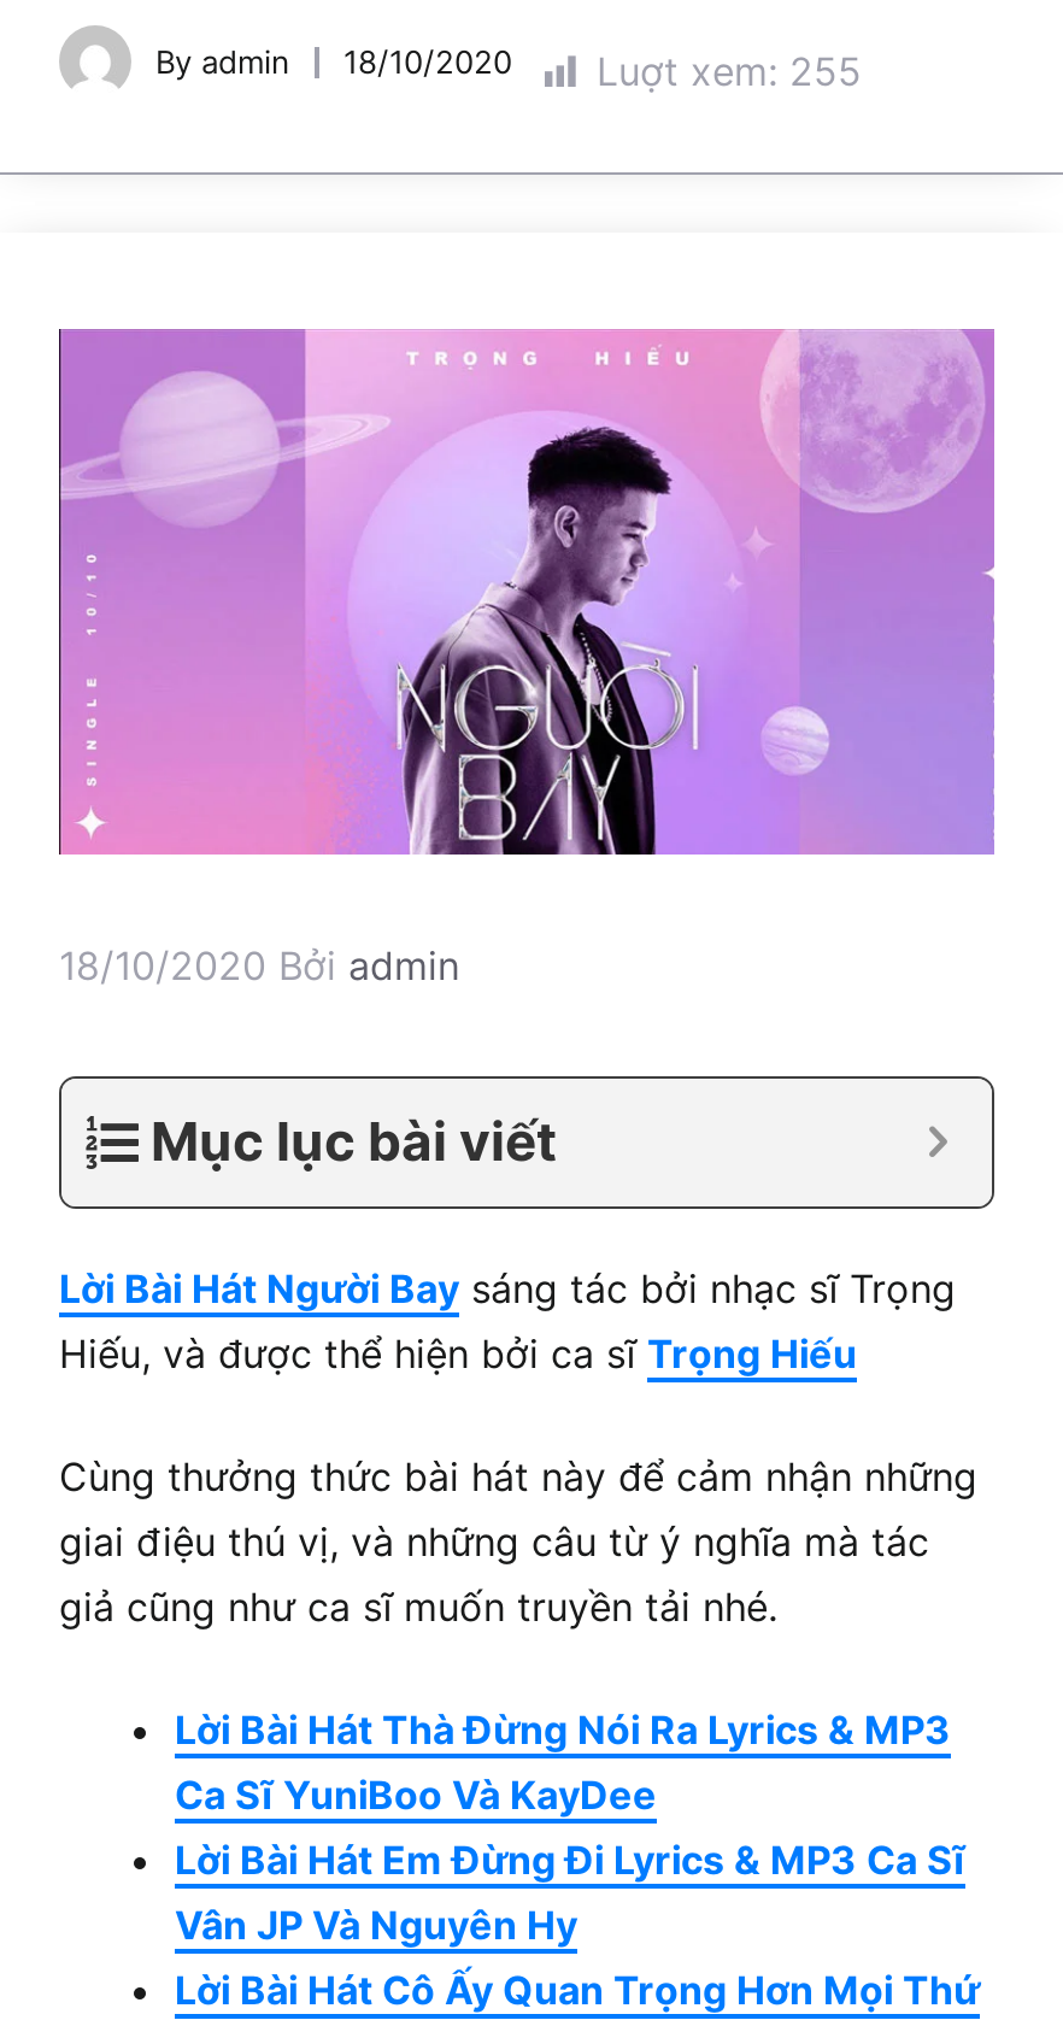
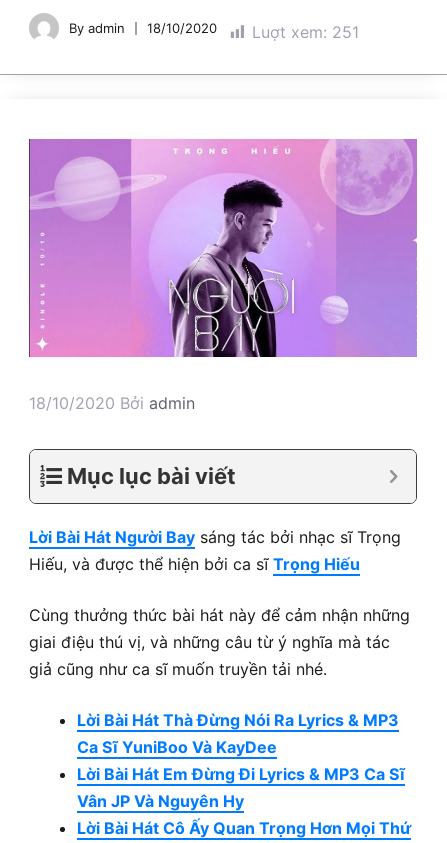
[597,47,862,95] Luợt xem: 255 -> [252,22,359,42] Luợt xem: 251

